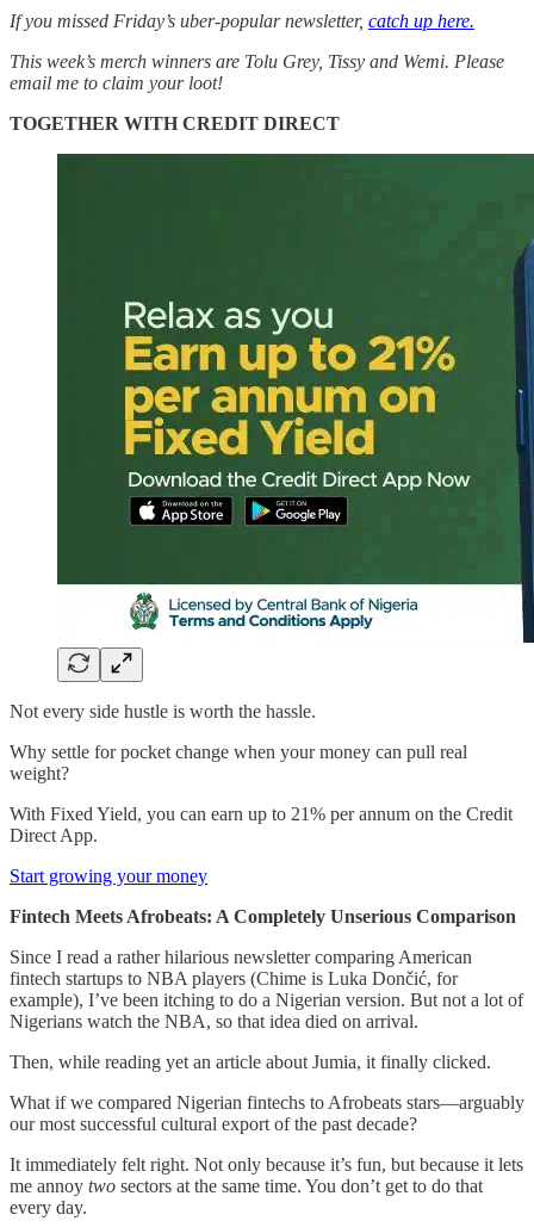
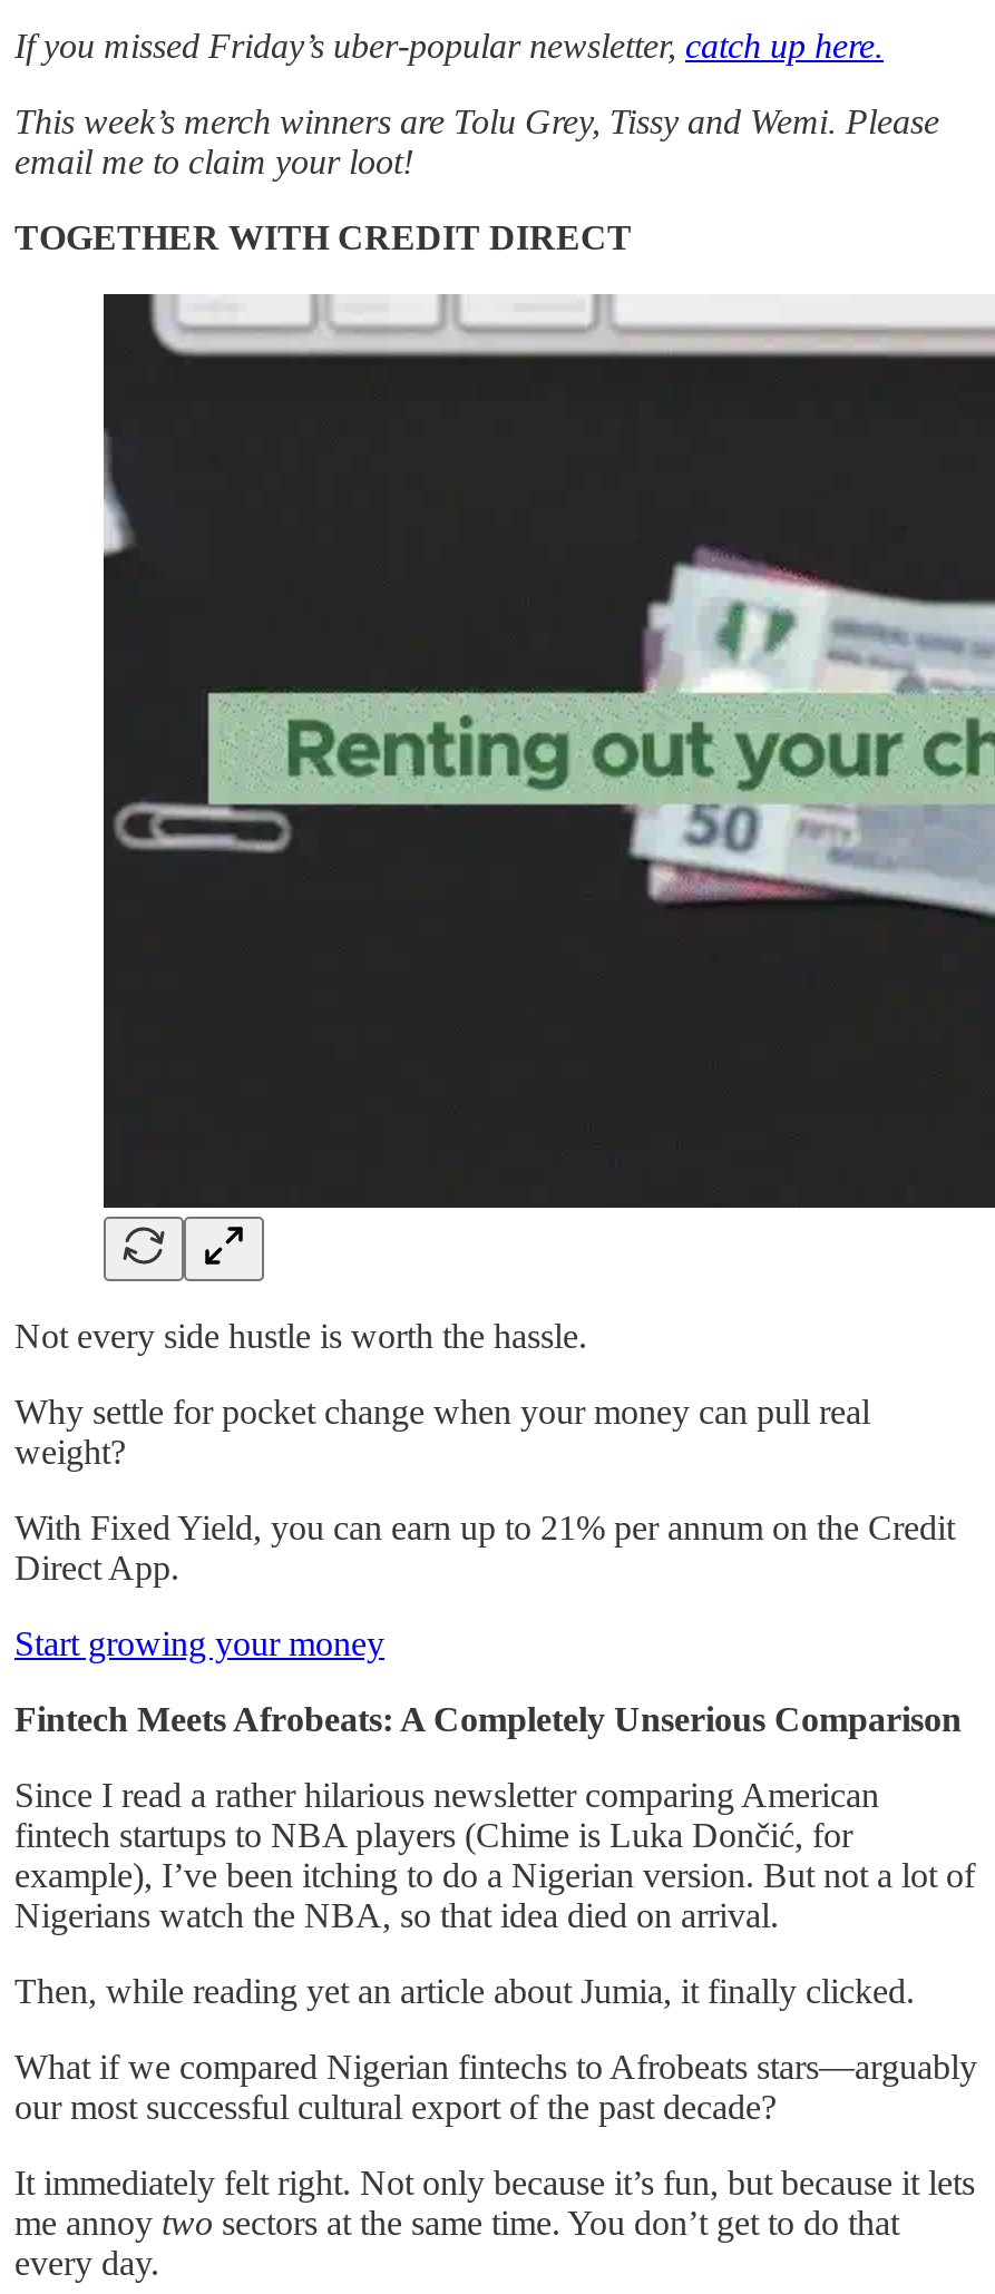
[56,153,530,643] [image] -> [101,294,988,1210] [image]

